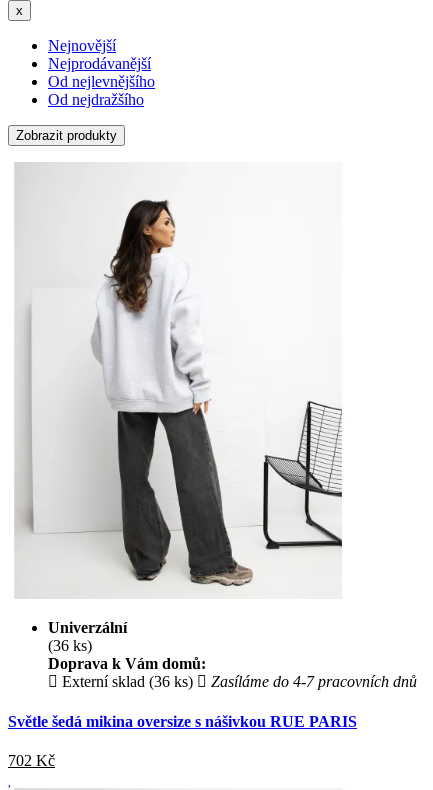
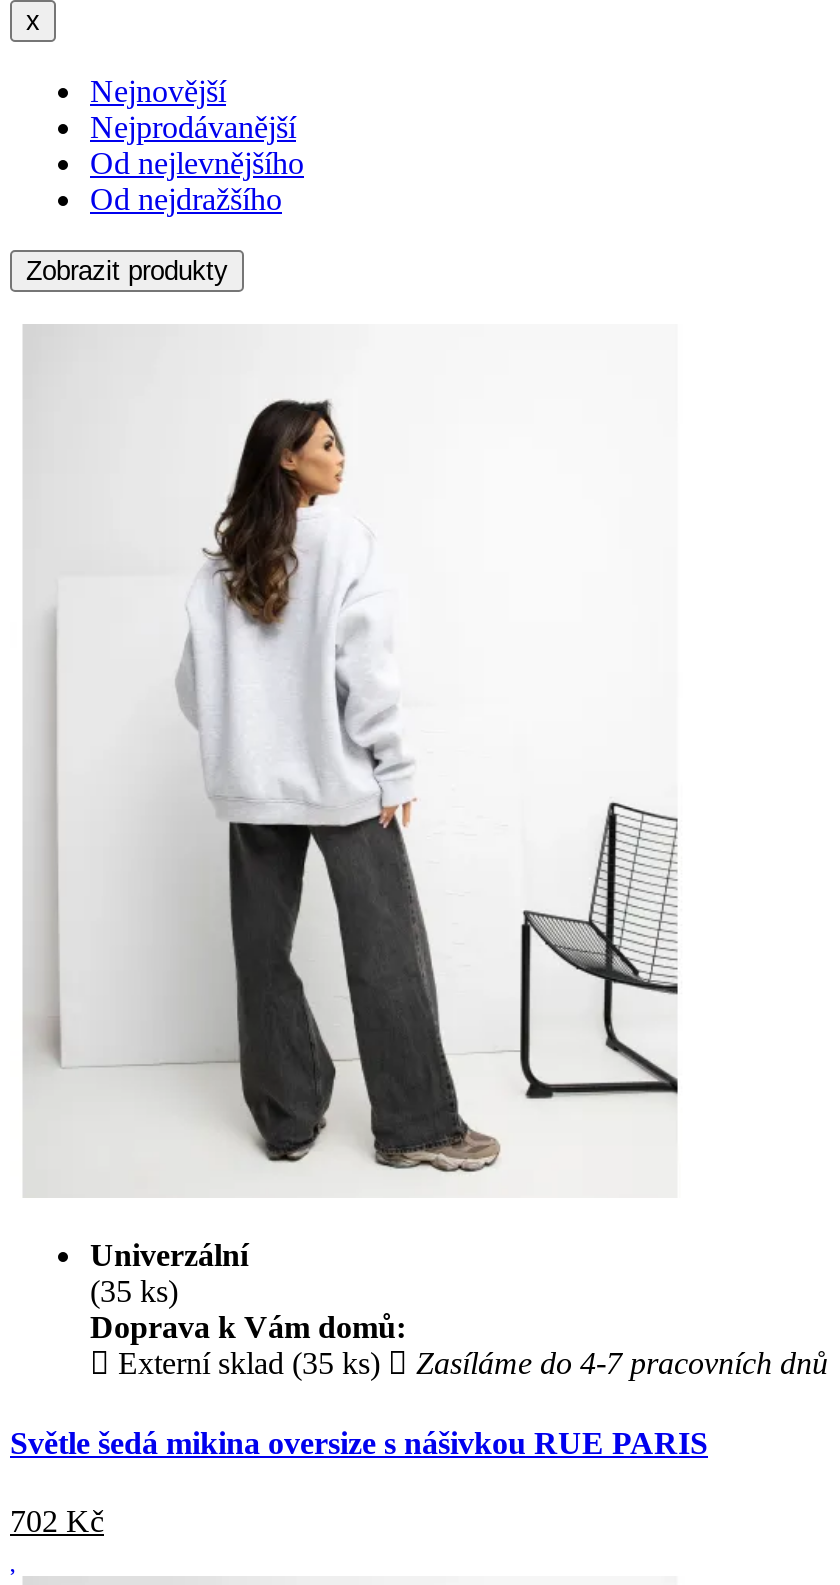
[48,637,92,654] (36 ks) -> [90,1274,178,1308] (35 ks)
[58,673,193,690] Externí sklad (36 ks) -> [110,1346,380,1380] Externí sklad (35 ks)

